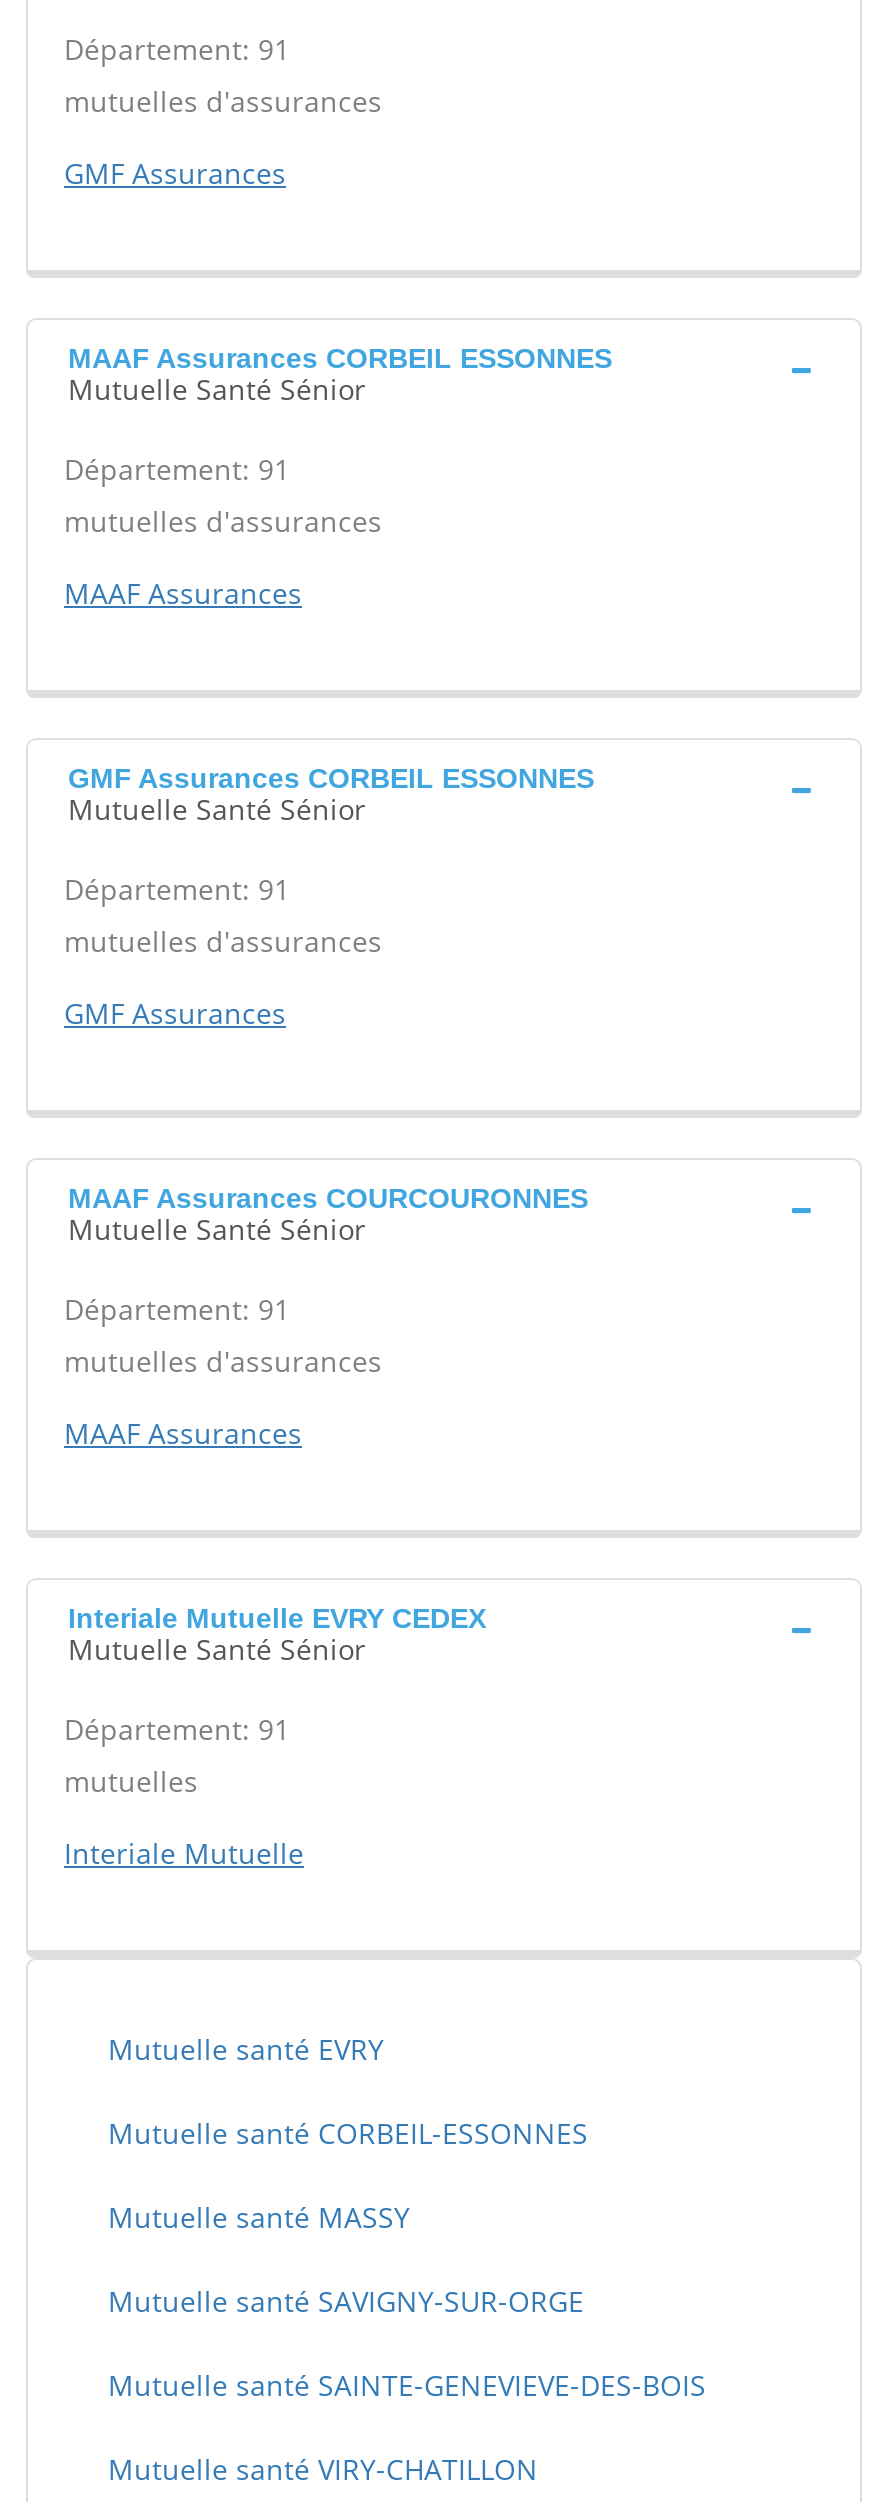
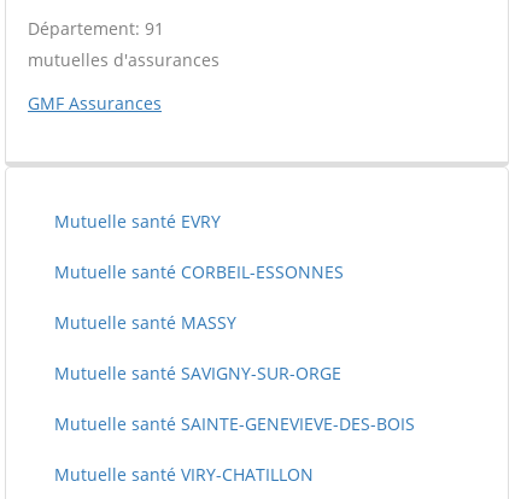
[64,342,612,612] MAAF Assurances CORBEIL ESSONNES | Mutuelle Santé Sénior | Département: 91 | mutuelles d'assurances | MAAF Assurances -> none
[64,762,594,1032] GMF Assurances CORBEIL ESSONNES | Mutuelle Santé Sénior | Département: 91 | mutuelles d'assurances | GMF Assurances -> none
[64,1182,588,1452] MAAF Assurances COURCOURONNES | Mutuelle Santé Sénior | Département: 91 | mutuelles d'assurances | MAAF Assurances -> none
[64,1602,486,1872] Interiale Mutuelle EVRY CEDEX | Mutuelle Santé Sénior | Département: 91 | mutuelles | Interiale Mutuelle -> none

